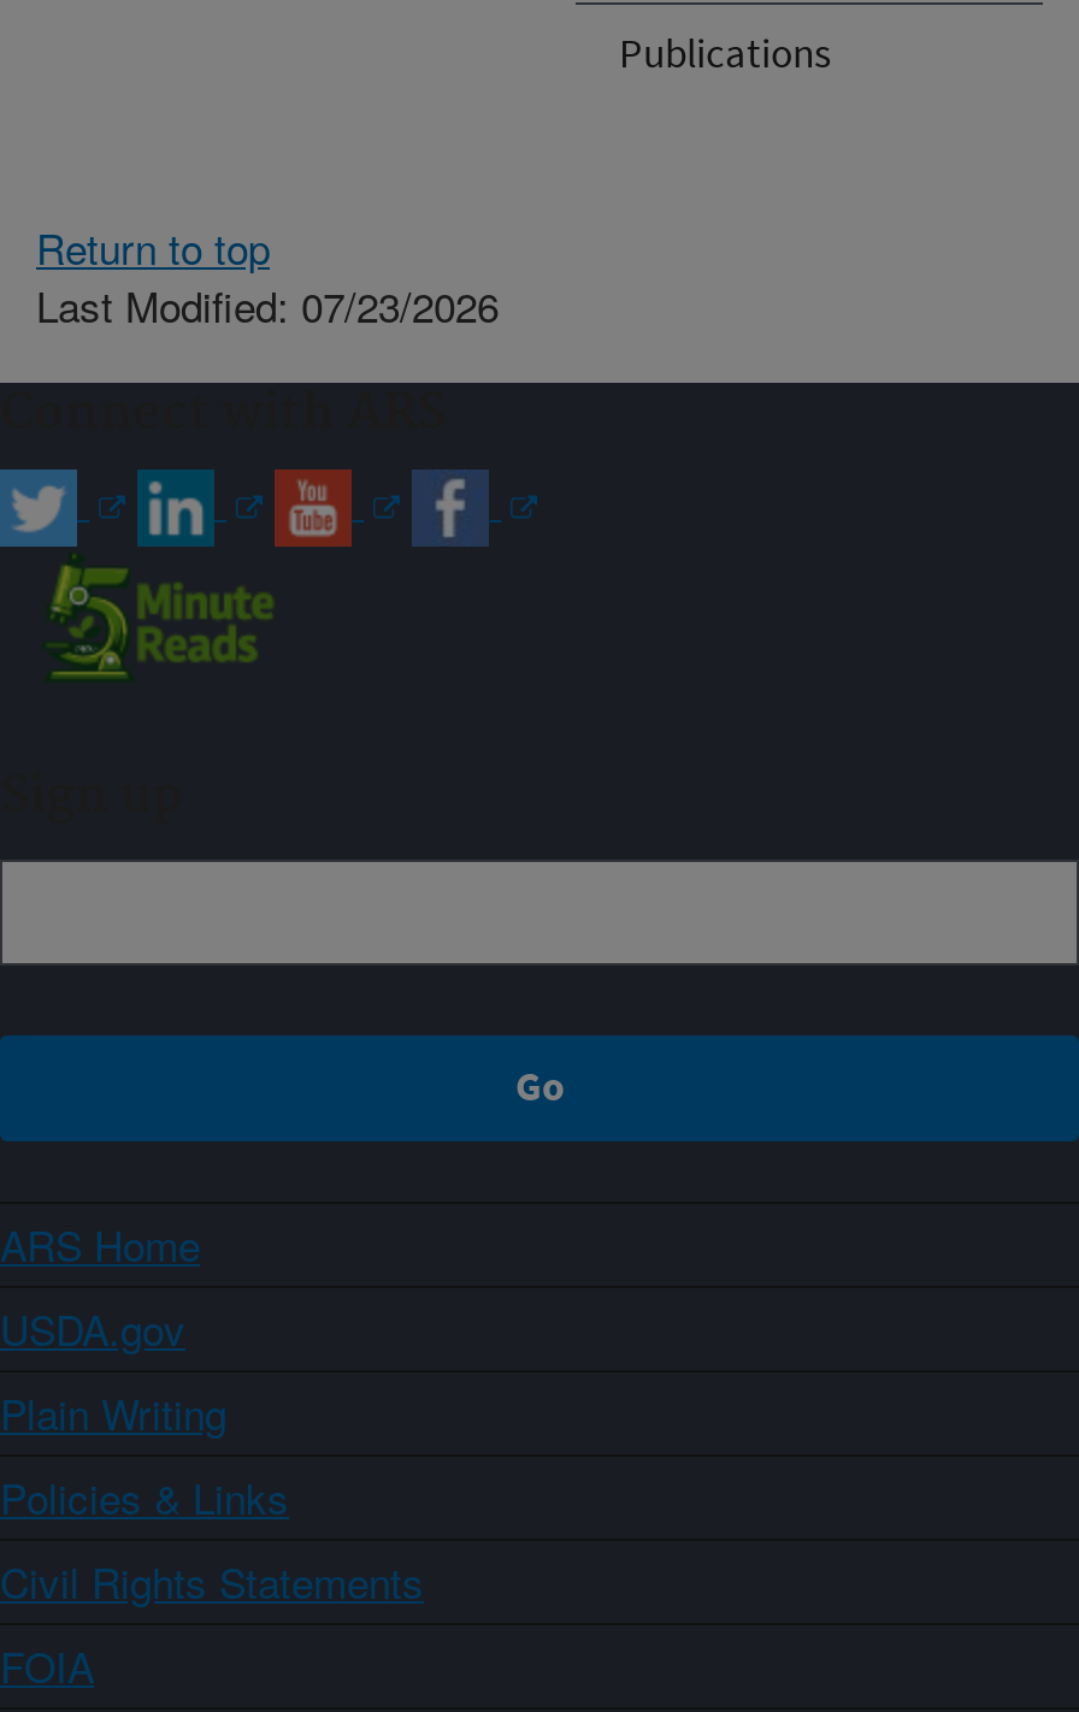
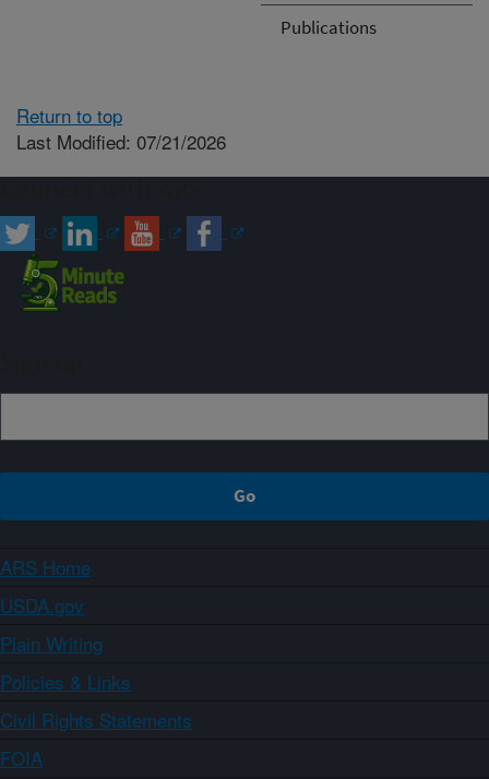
[36,274,499,335] Last Modified: 07/23/2026 -> [16,128,226,155] Last Modified: 07/21/2026

